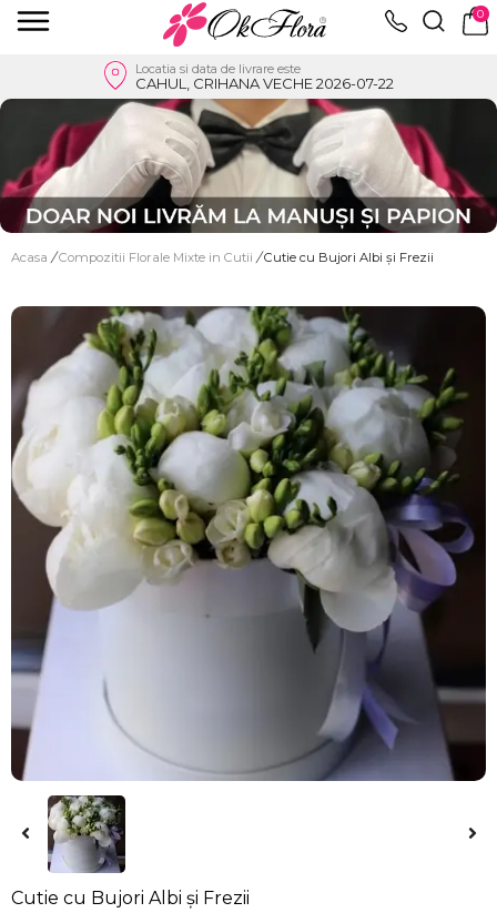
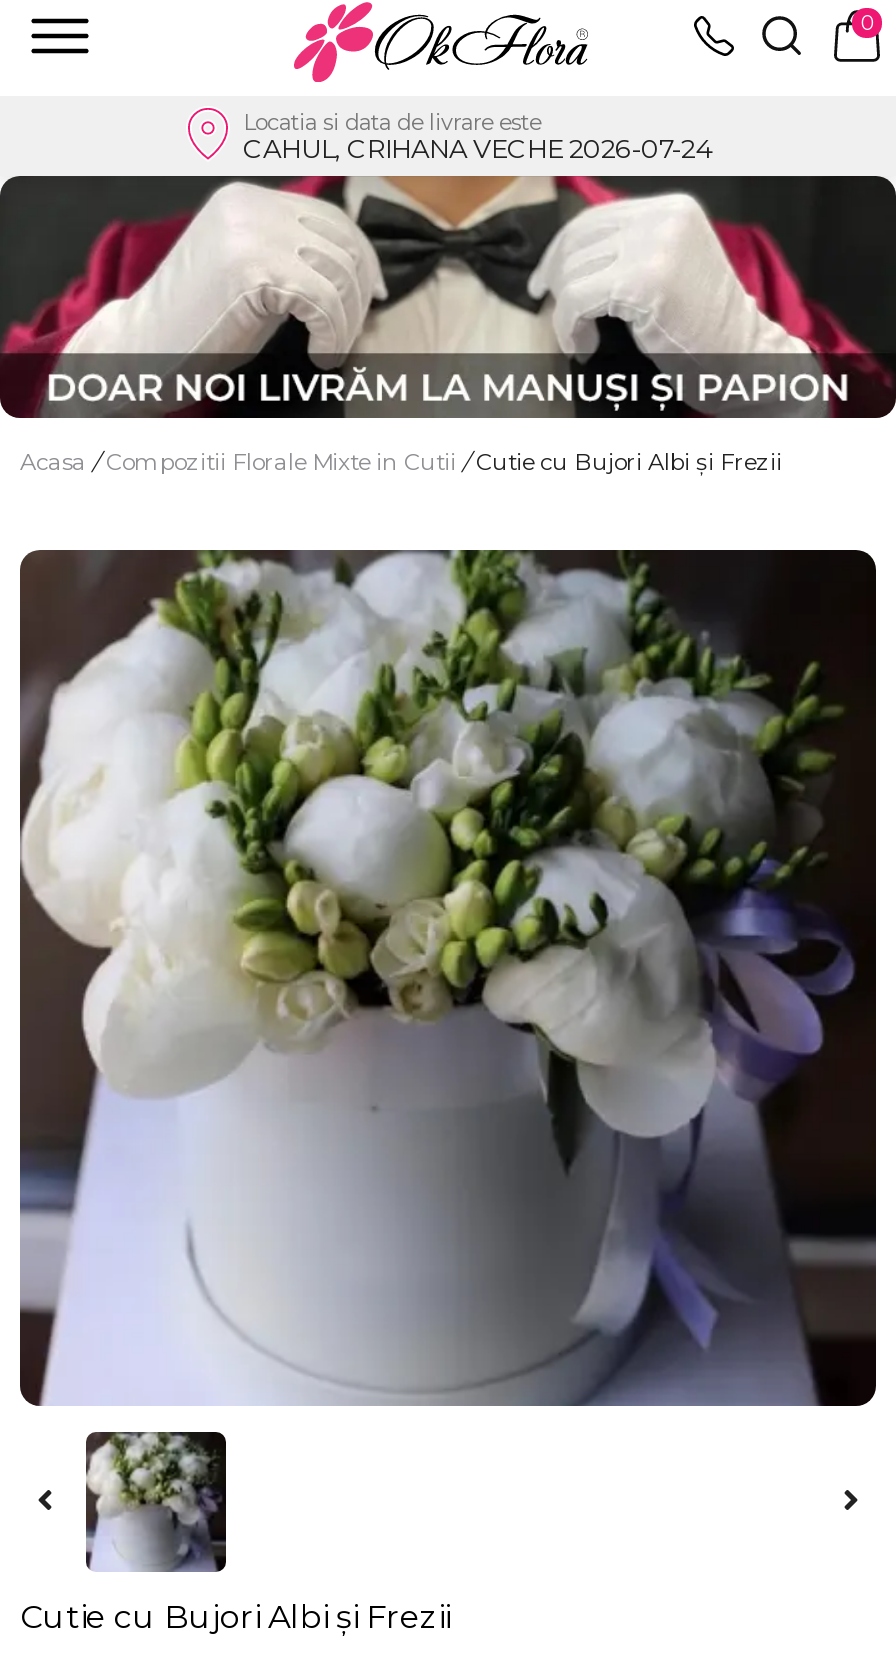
[135,74,394,92] CAHUL, CRIHANA VECHE 2026-07-22 -> [243,131,711,163] CAHUL, CRIHANA VECHE 2026-07-24

